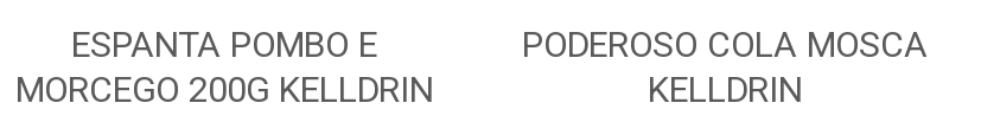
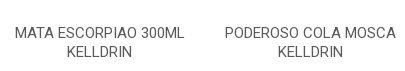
[15,24,433,111] ESPANTA POMBO E | MORCEGO 200G KELLDRIN -> [14,24,184,61] MATA ESCORPIAO 300ML | KELLDRIN

